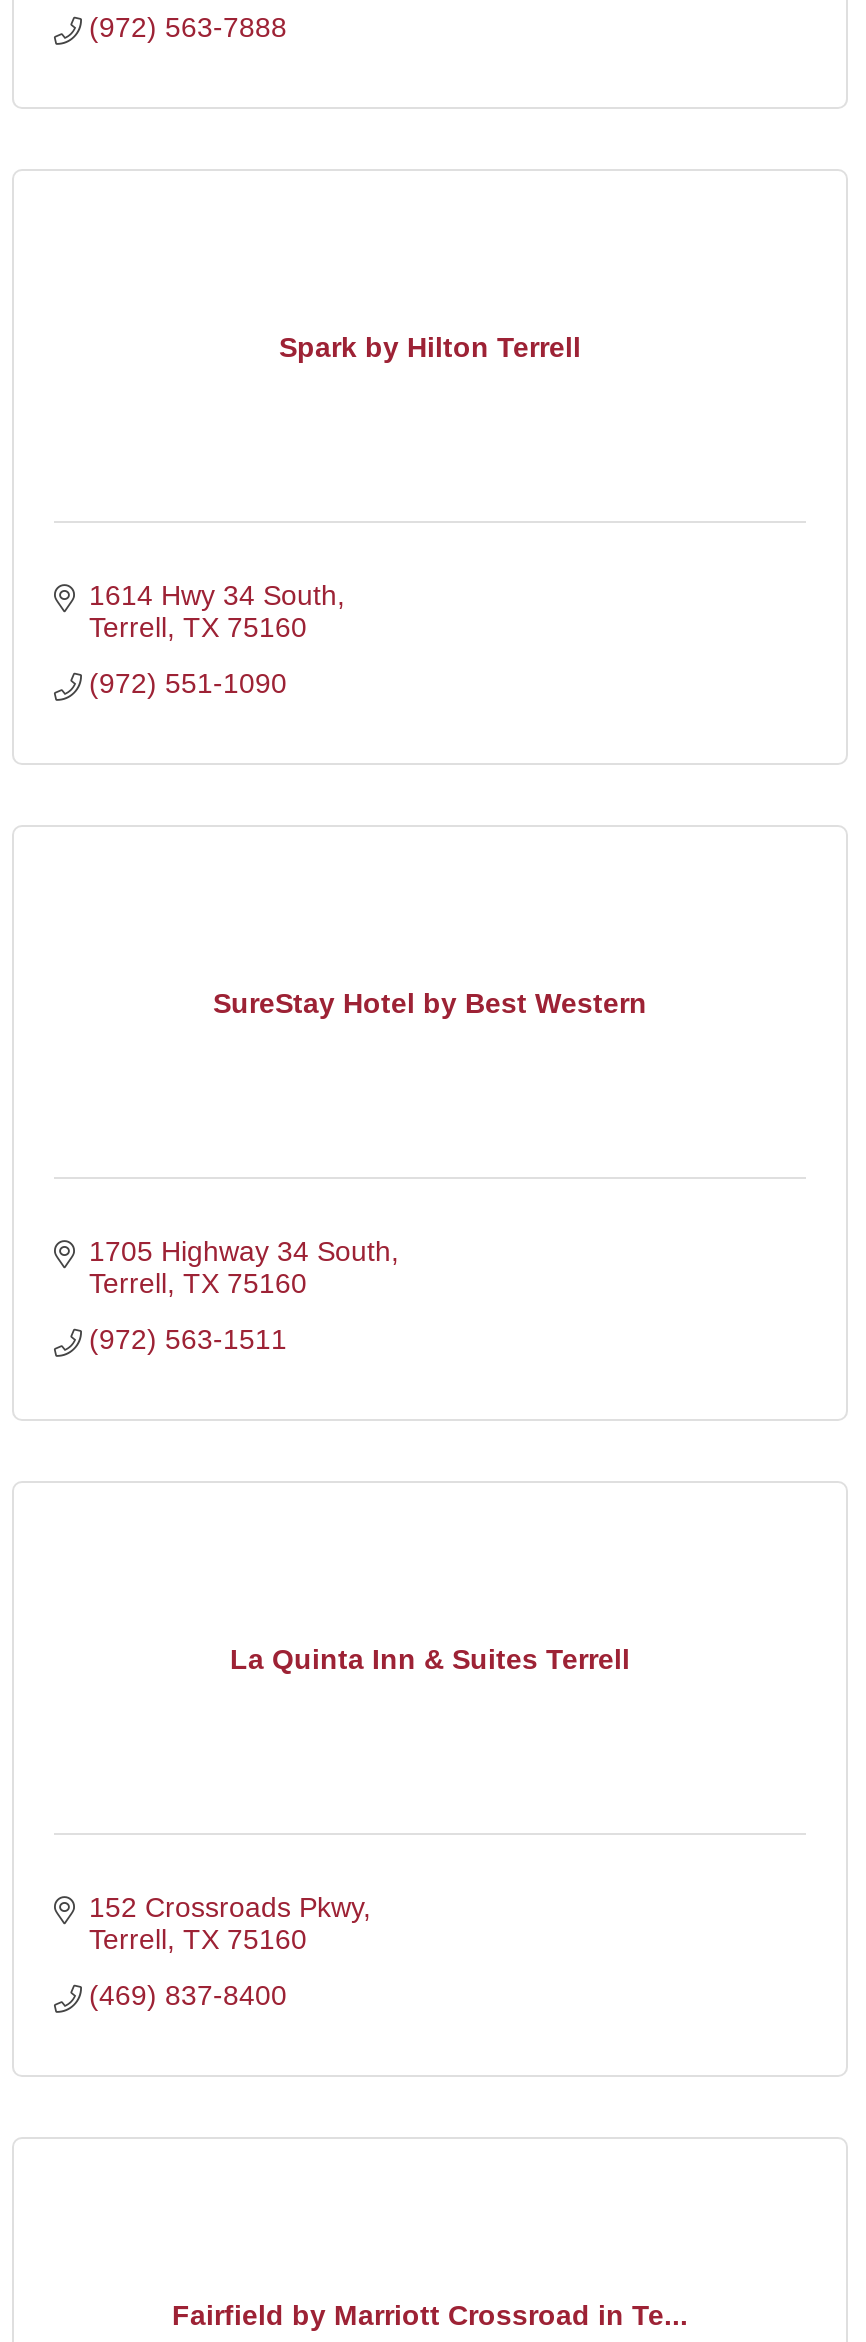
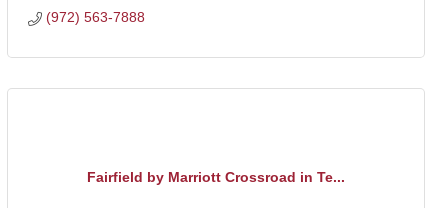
[279,330,581,362] Spark by Hilton Terrell -> none
[89,579,337,699] 1614 Hwy 34 South | Terrell TX 75160 | (972) 551-1090 -> none
[213,986,647,1018] SureStay Hotel by Best Western -> none
[89,1235,391,1355] 1705 Highway 34 South | Terrell TX 75160 | (972) 563-1511 -> none
[230,1642,630,1674] La Quinta Inn & Suites Terrell -> none
[89,1891,363,2011] 152 Crossroads Pkwy | Terrell TX 75160 | (469) 837-8400 -> none

